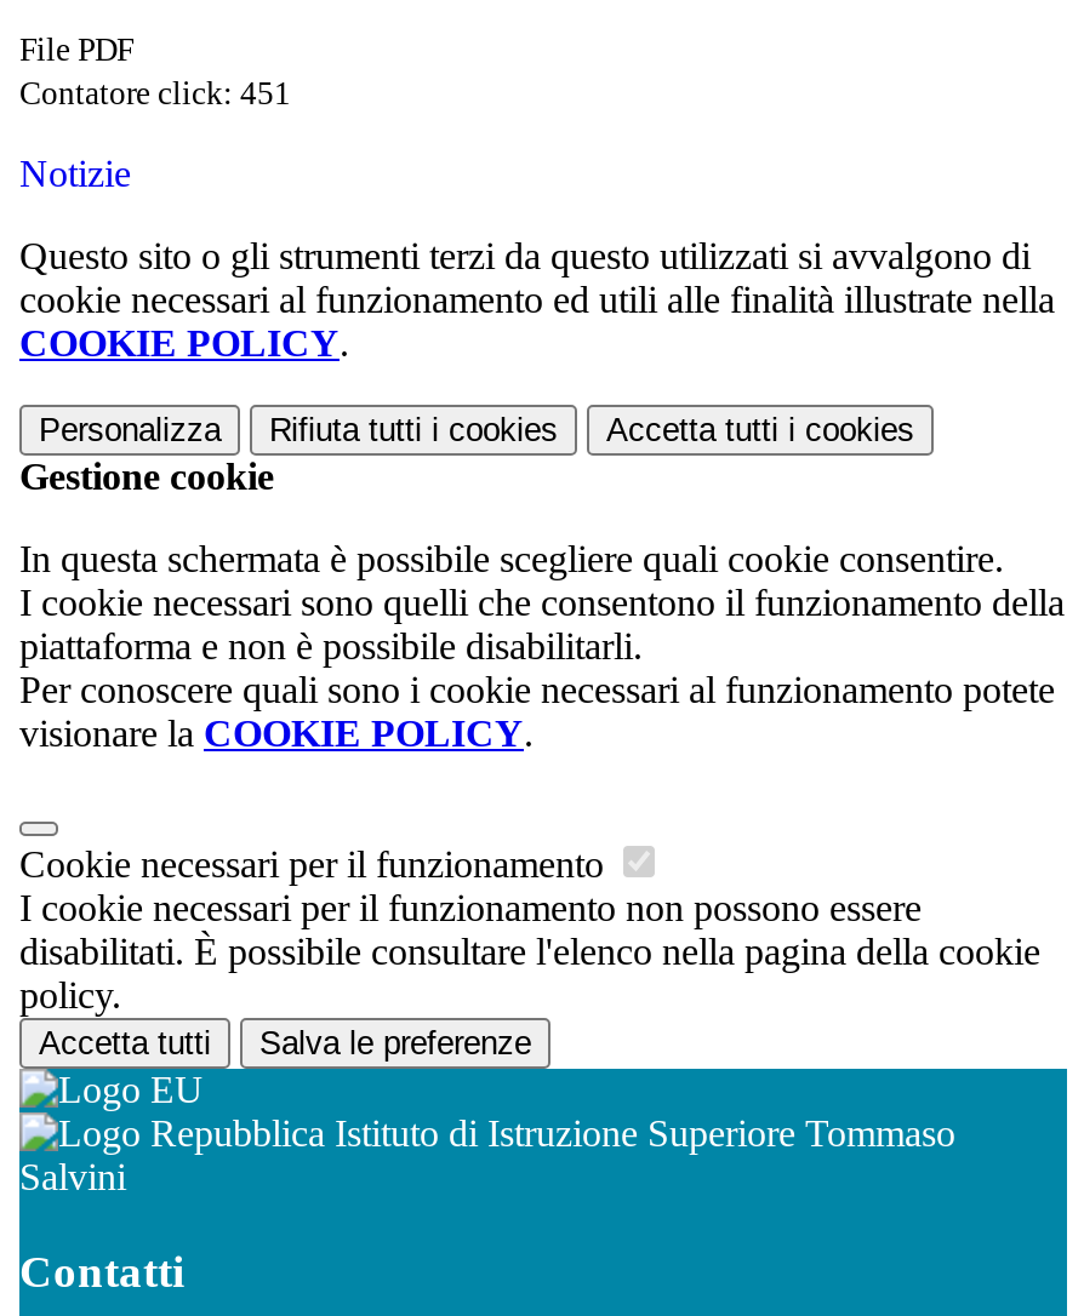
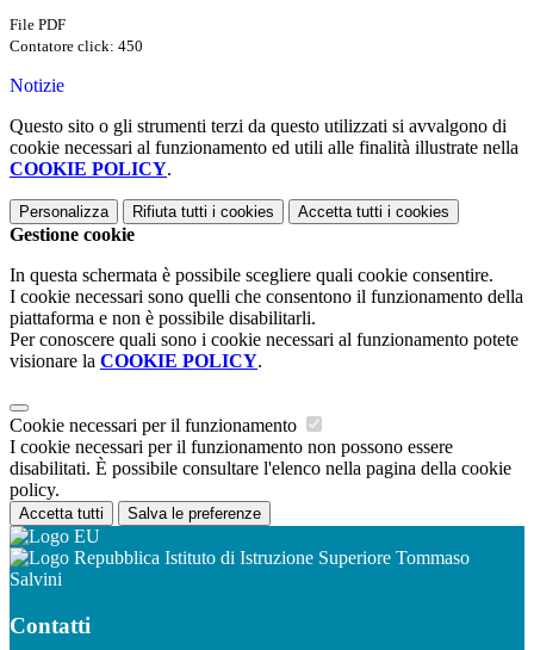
[19,75,291,112] Contatore click: 451 -> [10,37,143,55] Contatore click: 450

